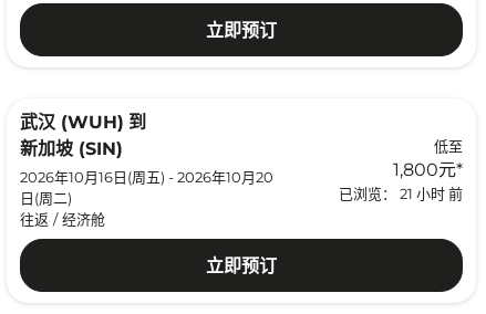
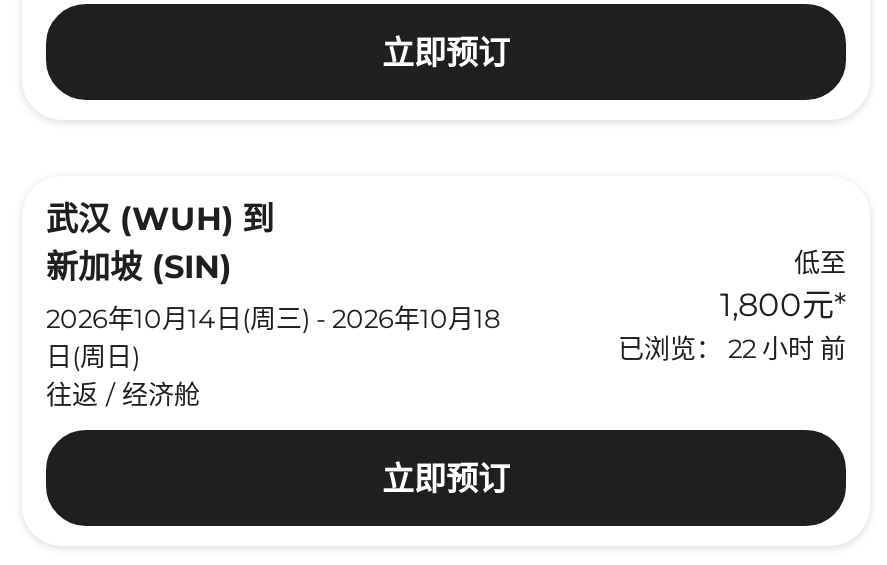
[20,168,273,186] 2026年10月16日(周五) - 2026年10月20 -> [46,302,500,334] 2026年10月14日(周三) - 2026年10月18
[20,189,72,207] 日(周二) -> [46,340,140,372] 日(周日)
[339,184,463,202] 已浏览： 21 小时 前 -> [618,331,846,363] 已浏览： 22 小时 前

